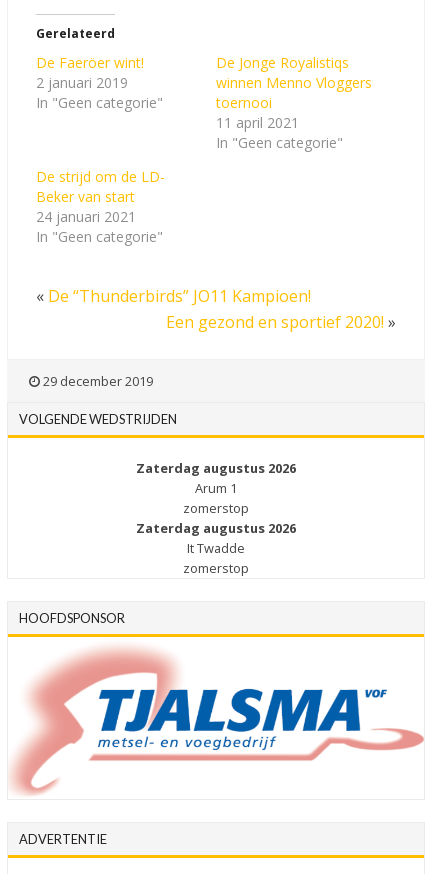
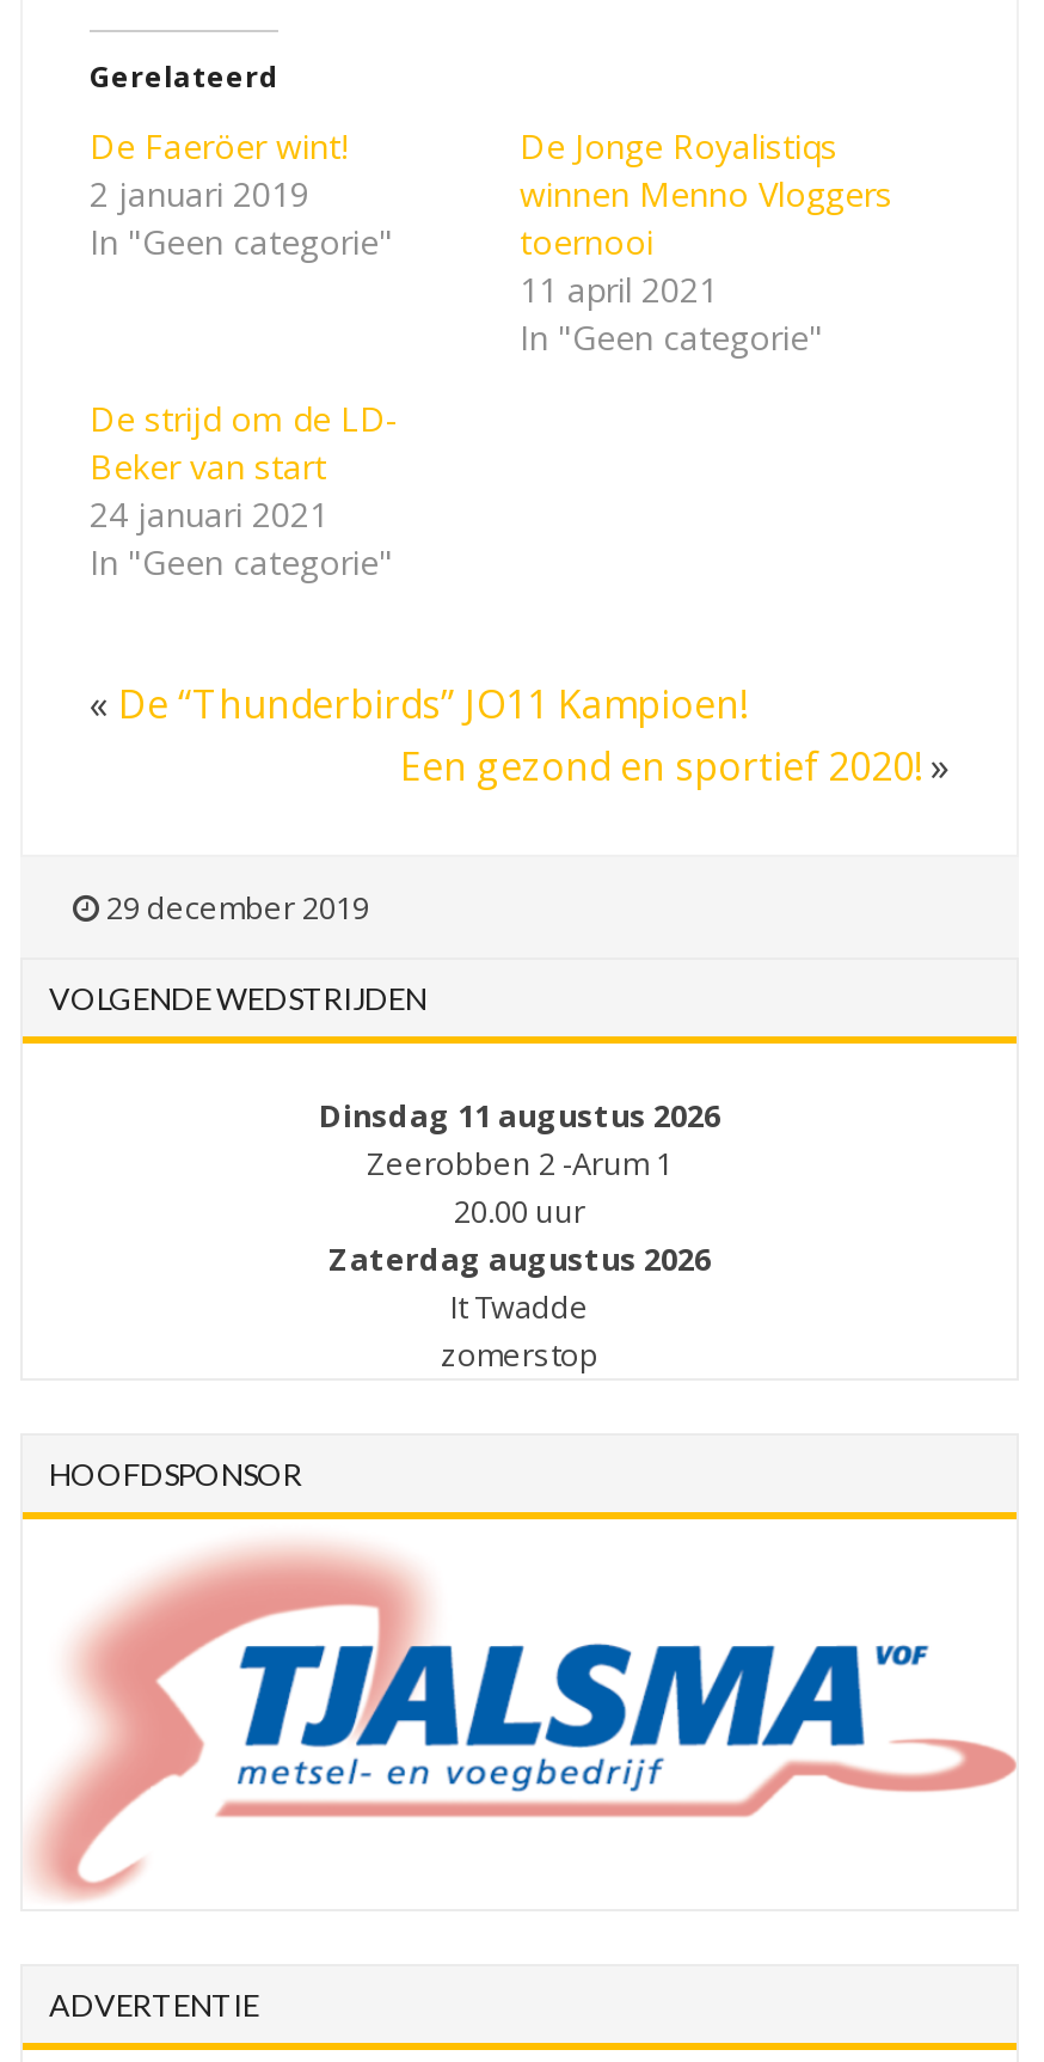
[136,459,296,517] Zaterdag augustus 2026 | Arum 1 | zomerstop -> [319,1093,720,1231] Dinsdag 11 augustus 2026 | Zeerobben 2 -Arum 1 | 20.00 uur

